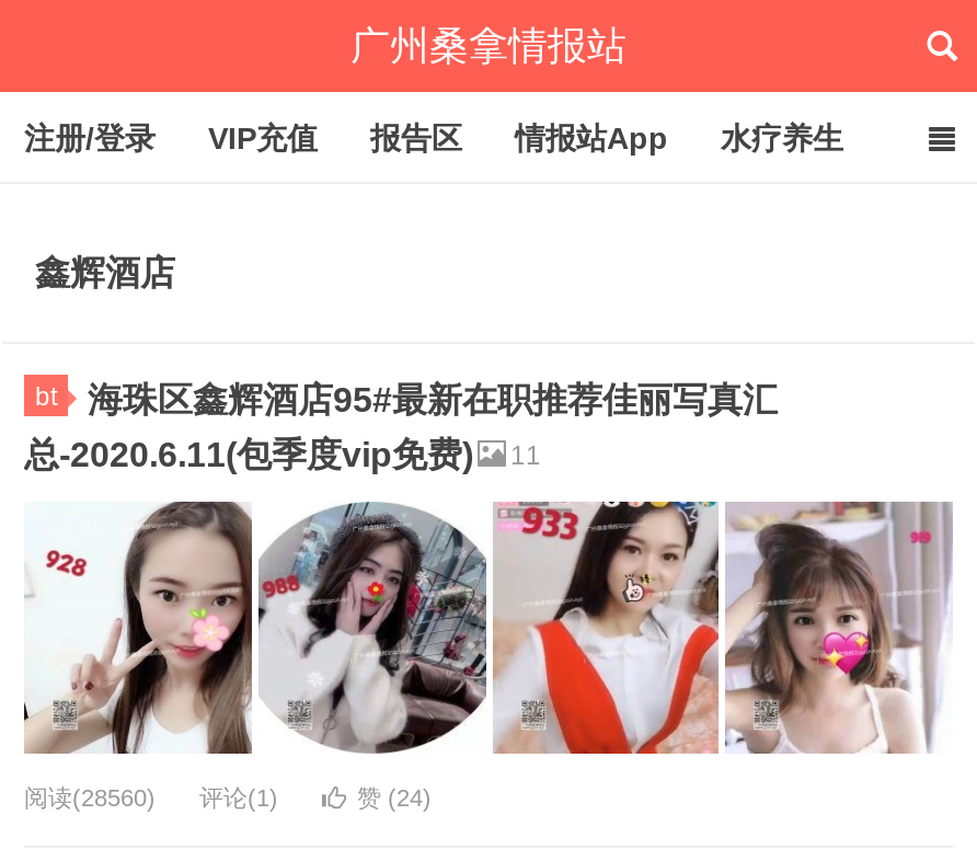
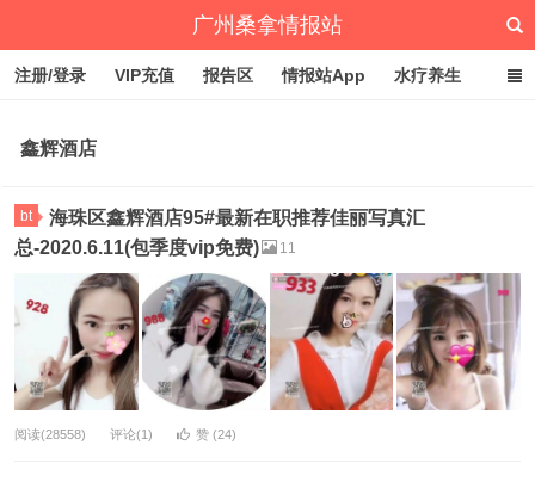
[24,784,278,811] 阅读(28560) 评论(1) -> [14,427,153,441] 阅读(28558) 评论(1)

